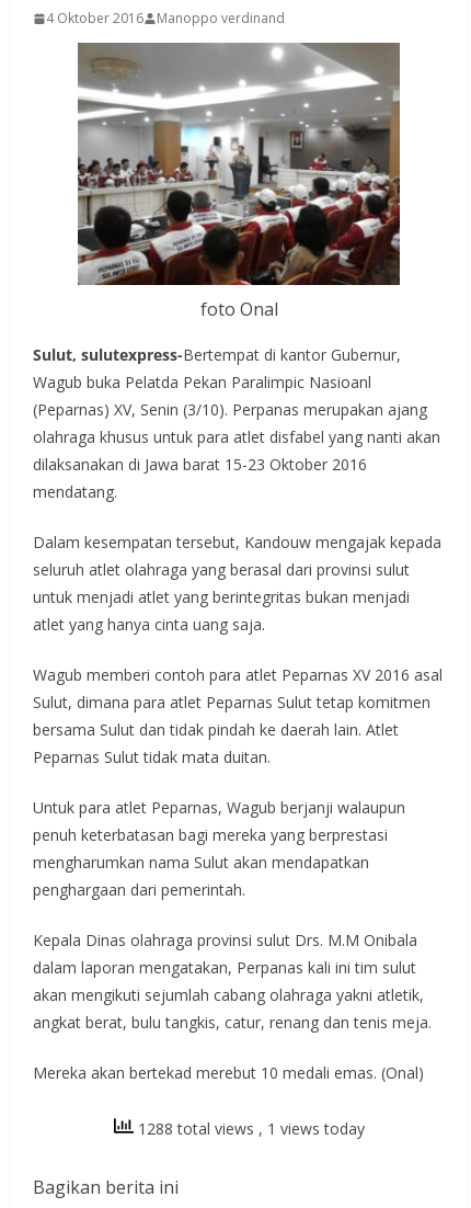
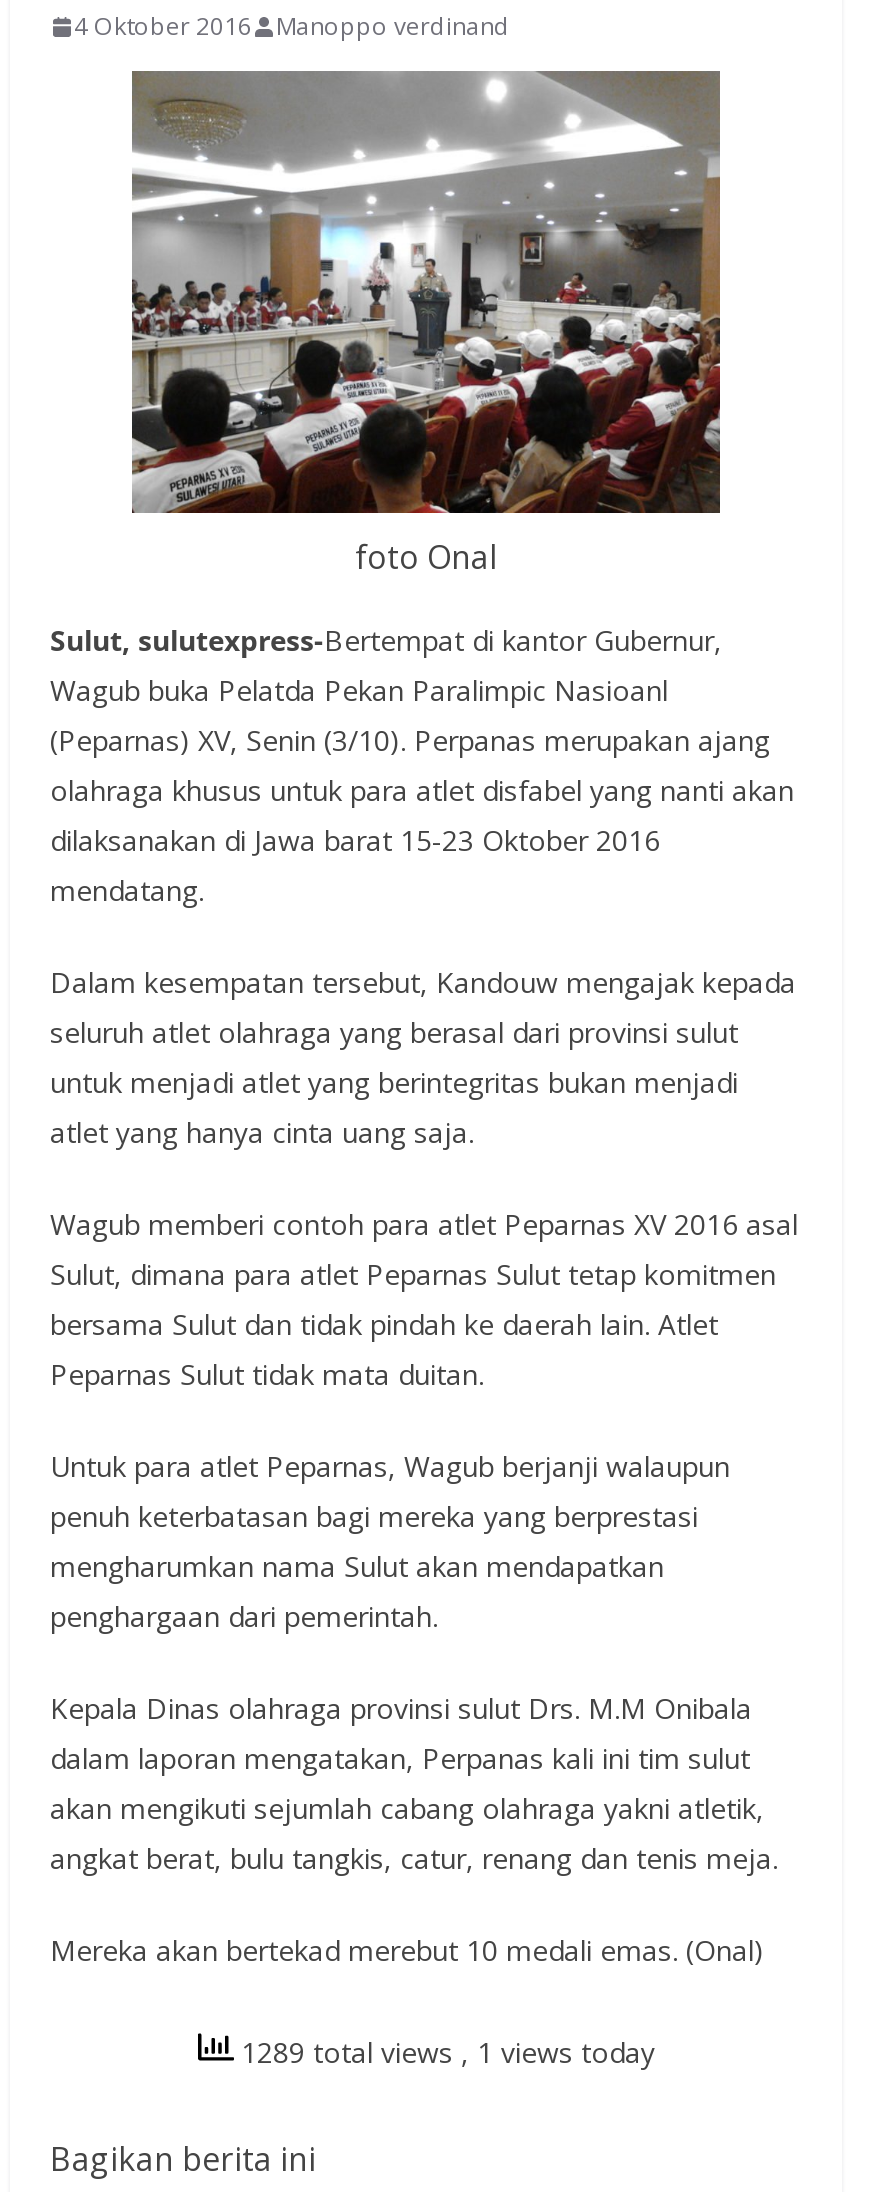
[133,1118,364,1139] 1288 total views, 1 views today -> [233,2032,655,2070] 1289 total views, 1 views today

